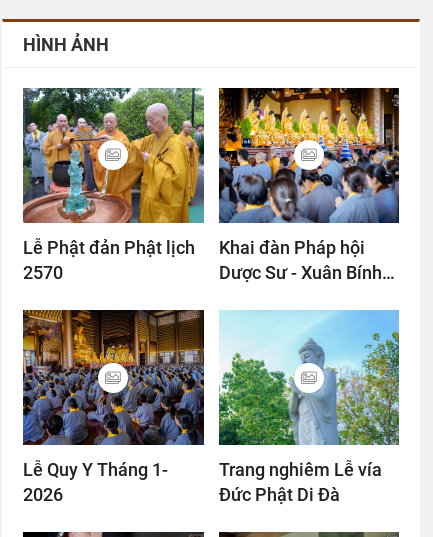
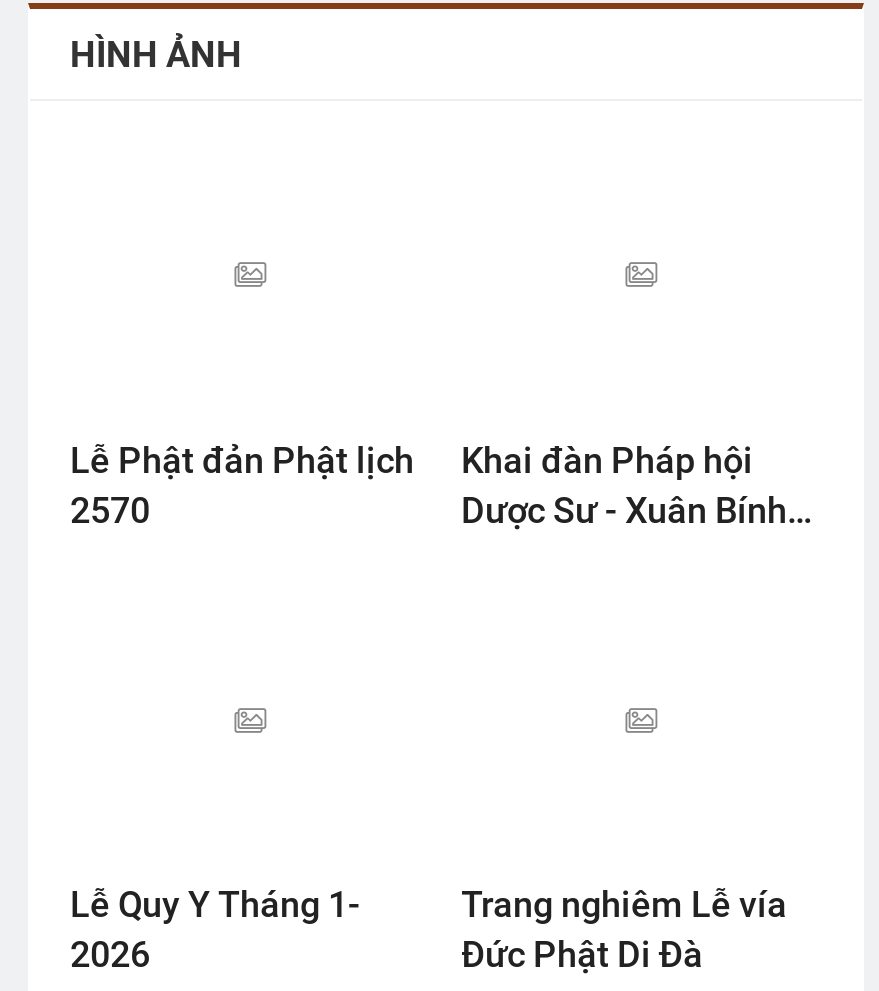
[22,87,205,224] [image] -> none
[218,87,400,224] [image] -> none
[22,309,205,446] [image] -> none
[218,309,400,446] [image] -> none

